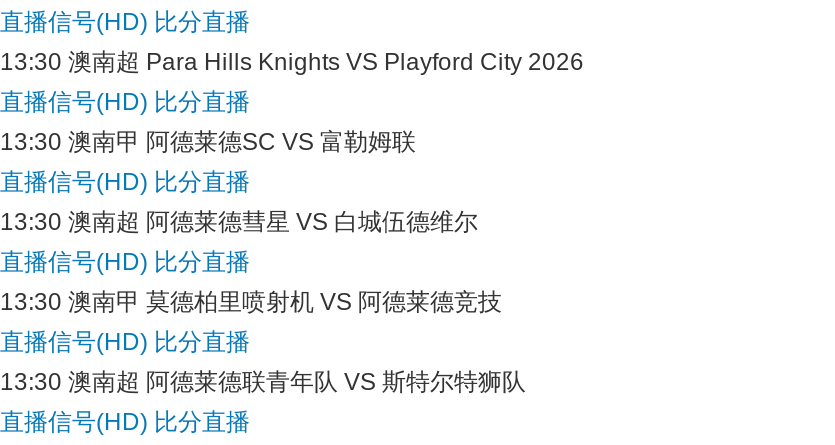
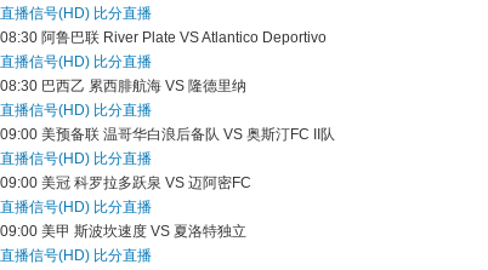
[0,48,584,76] 13:30 澳南超Para Hills Knights VS Playford City 2026 -> [0,29,327,46] 08:30 阿鲁巴联River Plate VS Atlantico Deportivo
[0,128,416,156] 13:30 澳南甲阿德莱德SC VS 富勒姆联 -> [0,77,246,94] 08:30 巴西乙累西腓航海 VS 隆德里纳
[0,208,478,236] 13:30 澳南超阿德莱德彗星 VS 白城伍德维尔 -> [0,126,335,143] 09:00 美预备联温哥华白浪后备队 VS 奥斯汀FC II队
[0,288,502,316] 13:30 澳南甲莫德柏里喷射机 VS 阿德莱德竞技 -> [0,174,251,191] 09:00 美冠科罗拉多跃泉 VS 迈阿密FC
[0,368,526,396] 13:30 澳南超阿德莱德联青年队 VS 斯特尔特狮队 -> [0,223,246,240] 09:00 美甲斯波坎速度 VS 夏洛特独立

